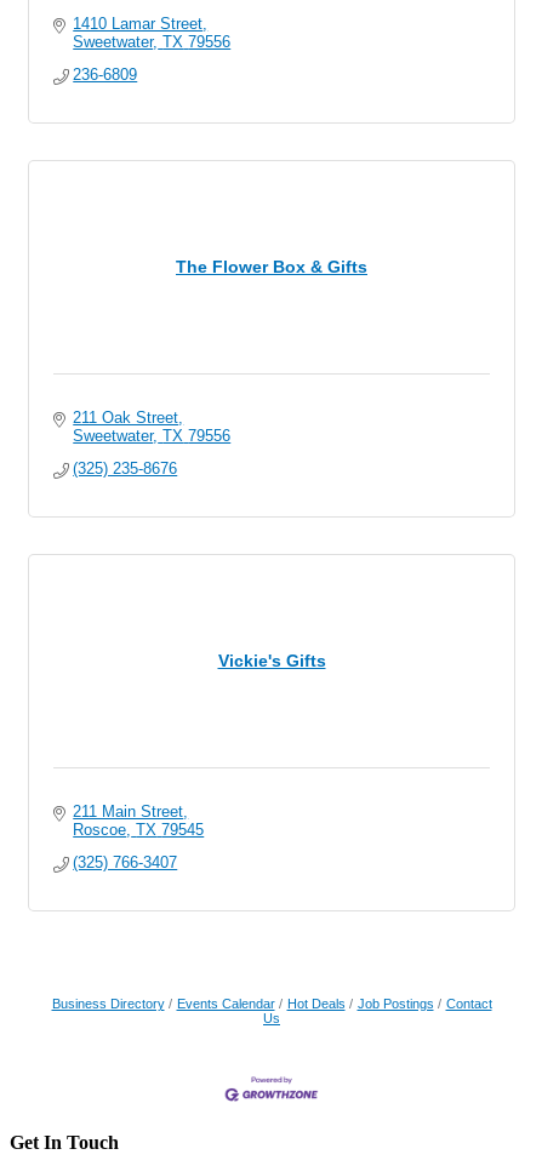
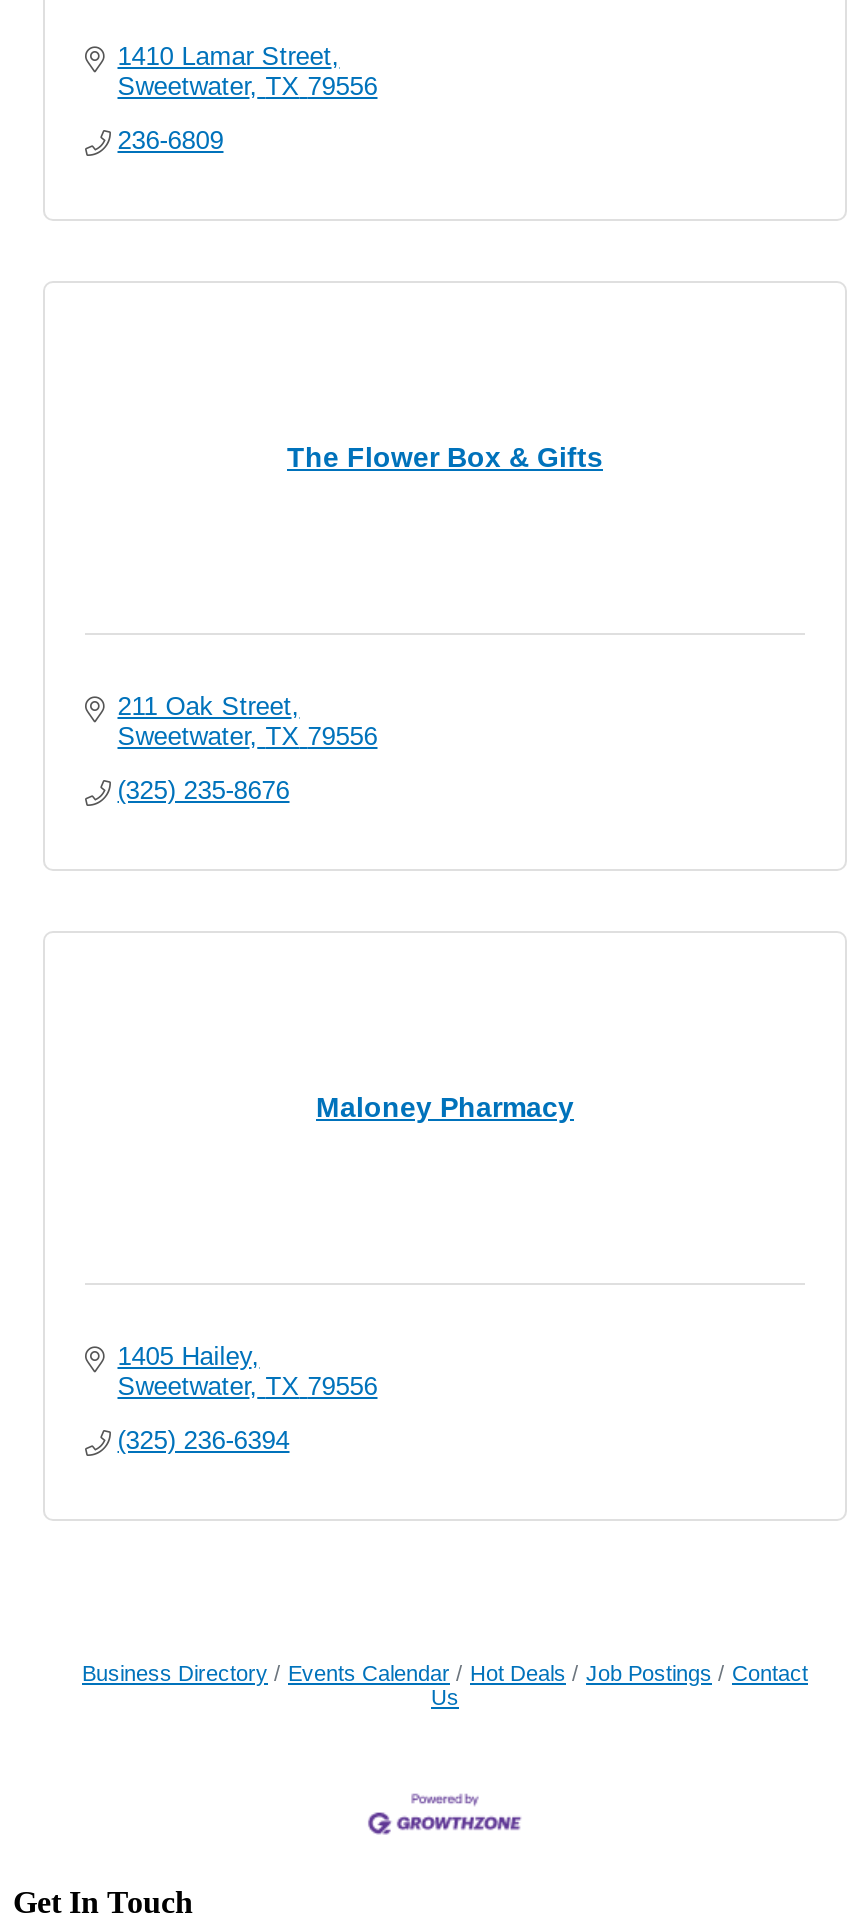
[218,651,326,670] Vickie's Gifts -> [316,1091,574,1123] Maloney Pharmacy
[73,802,204,839] 211 Main Street | Roscoe TX 79545 -> [117,1341,377,1401] 1405 Hailey | Sweetwater TX 79556
[73,853,177,871] (325) 766-3407 -> [117,1425,289,1455] (325) 236-6394

